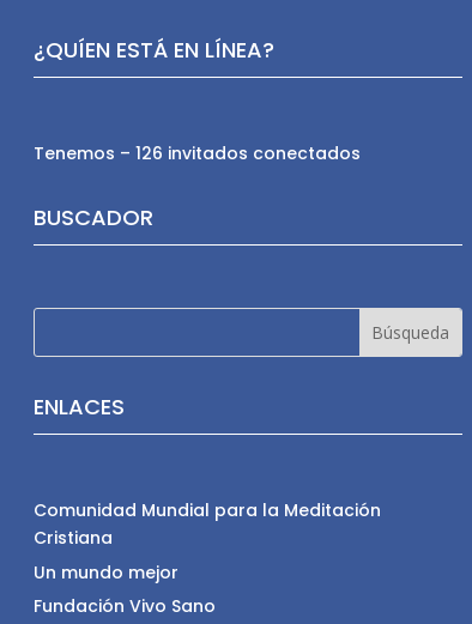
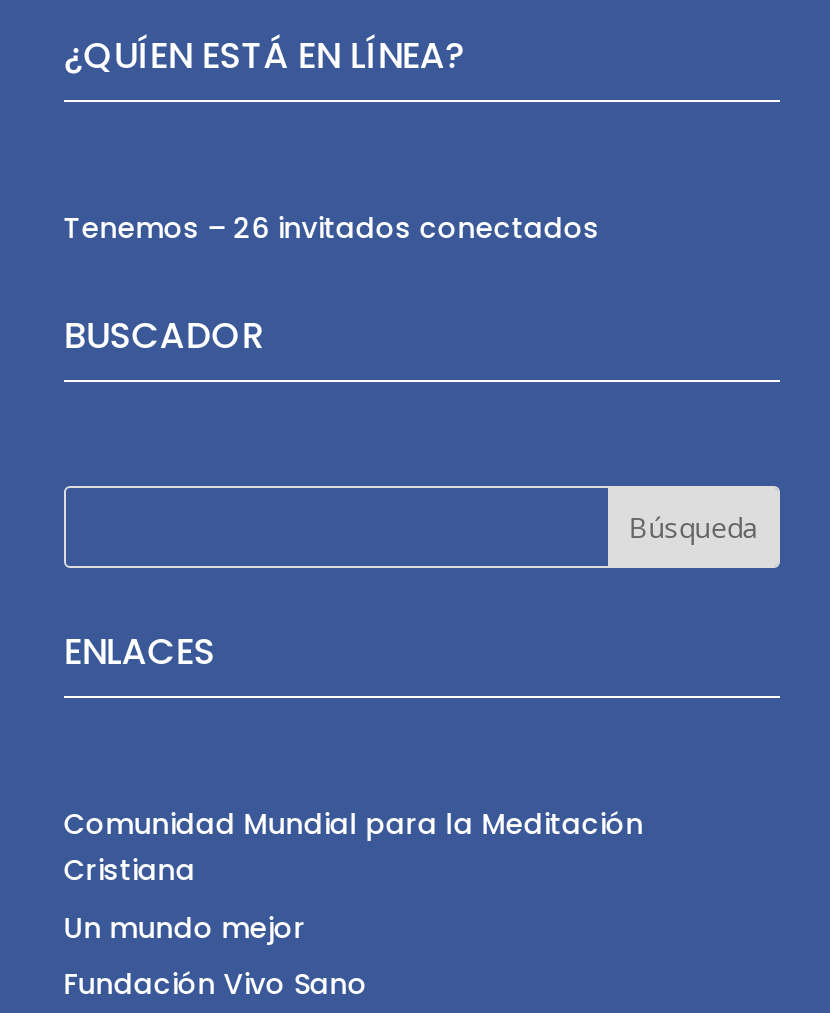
[33,141,360,165] Tenemos – 126 invitados conectados -> [64,208,600,248] Tenemos – 26 invitados conectados

